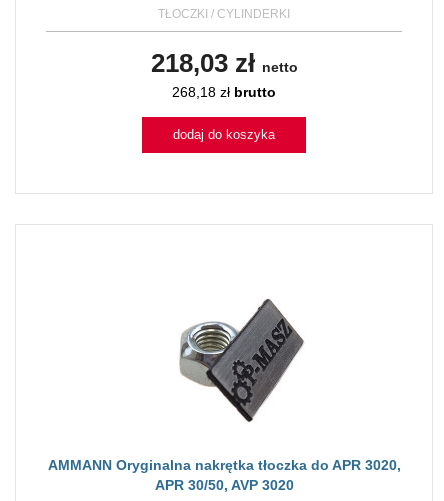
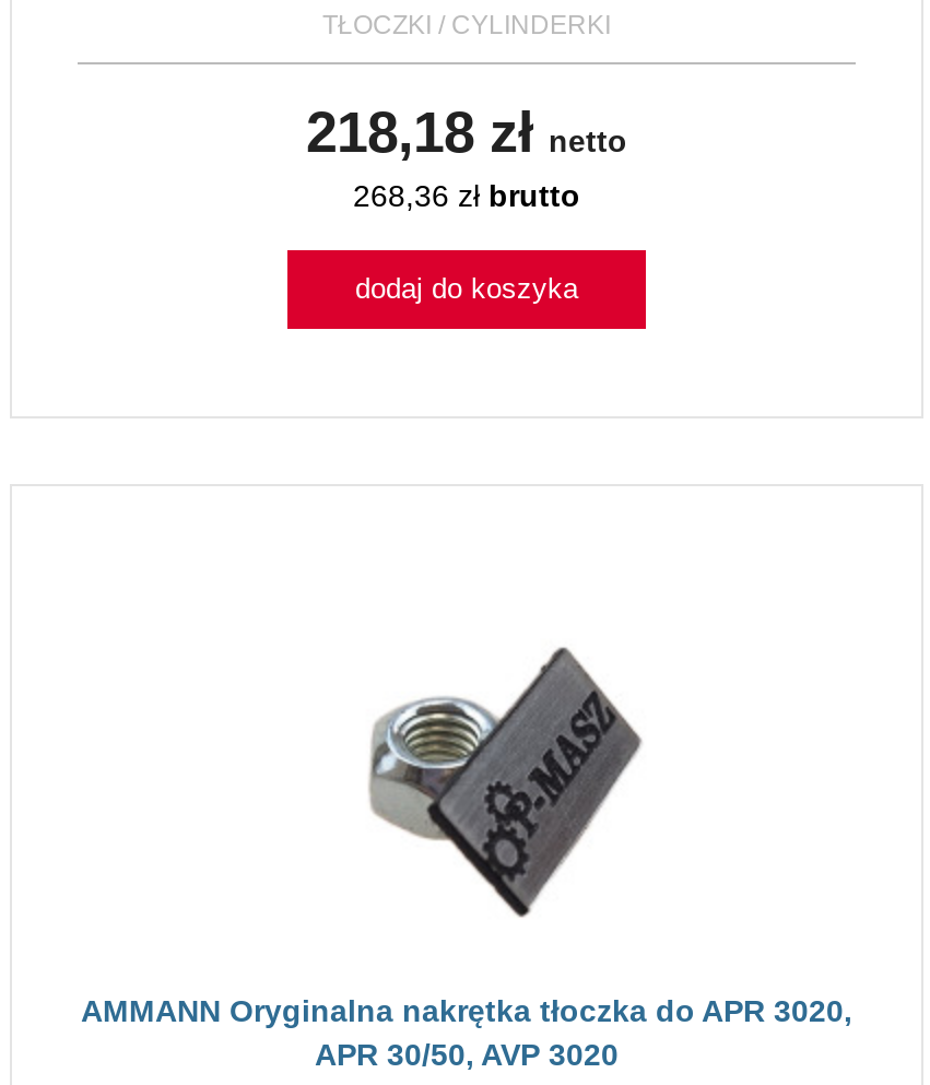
[150,48,297,78] 218,03 zł netto -> [306,100,627,166] 218,18 zł netto
[172,84,276,100] 268,18 zł brutto -> [353,179,580,214] 268,36 zł brutto

